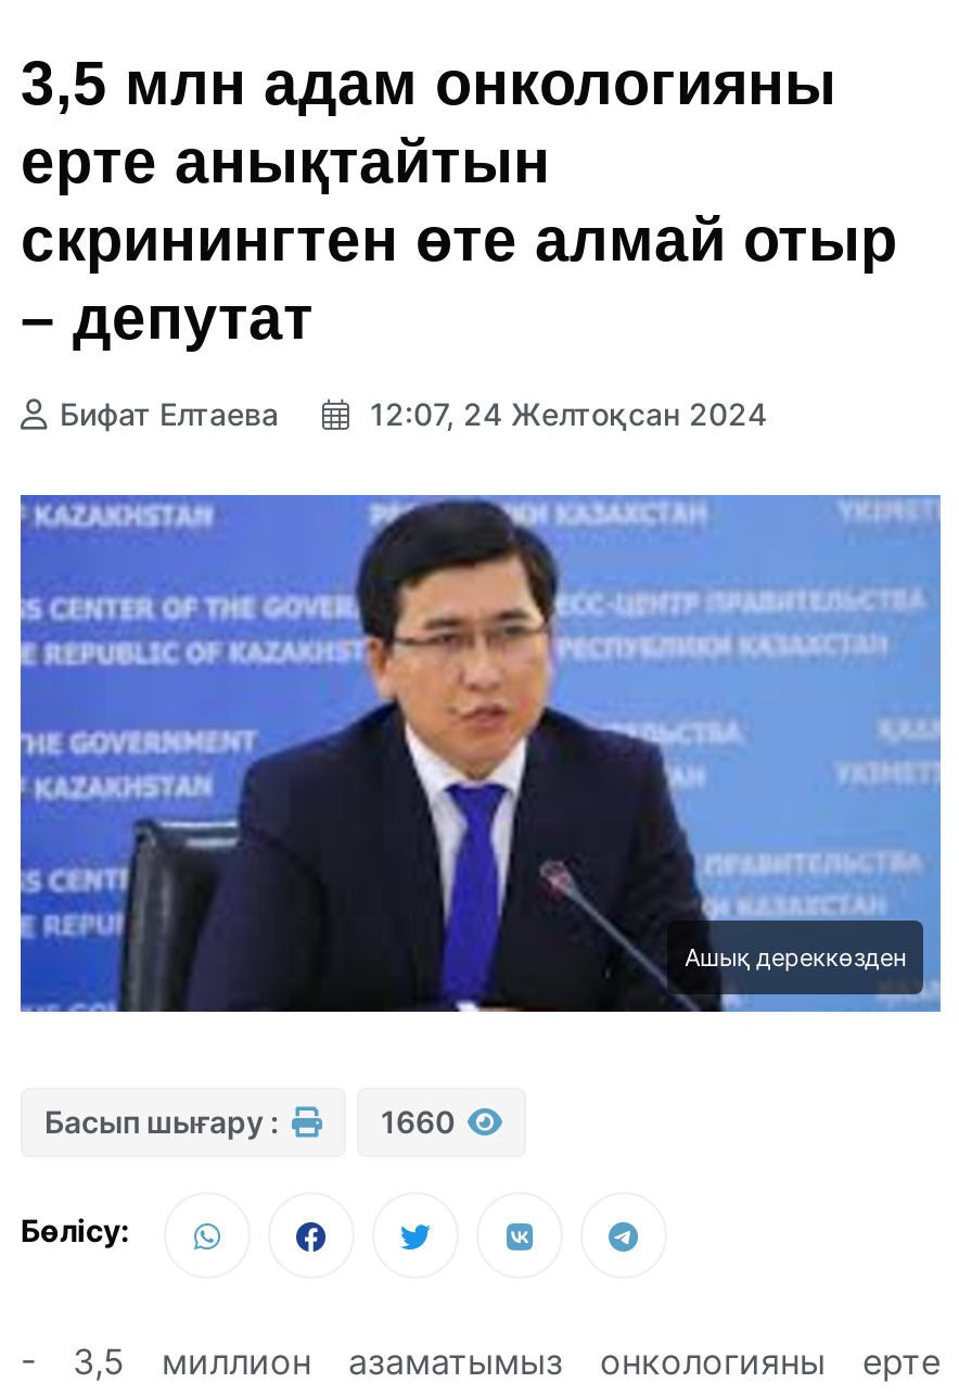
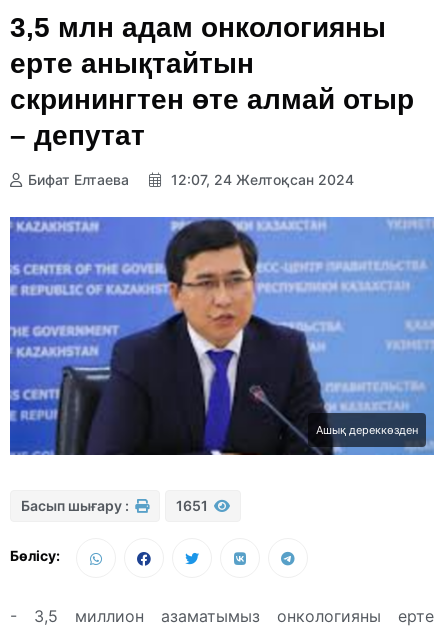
[381,1102,461,1139] 1660 -> [176,497,211,514] 1651

